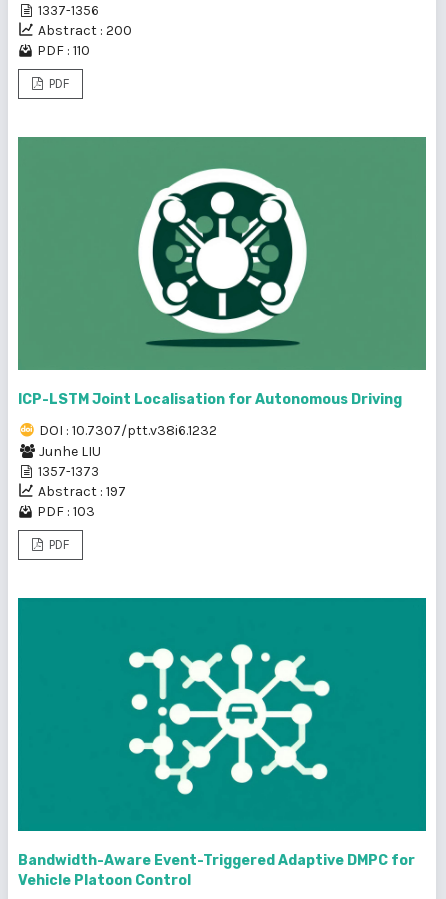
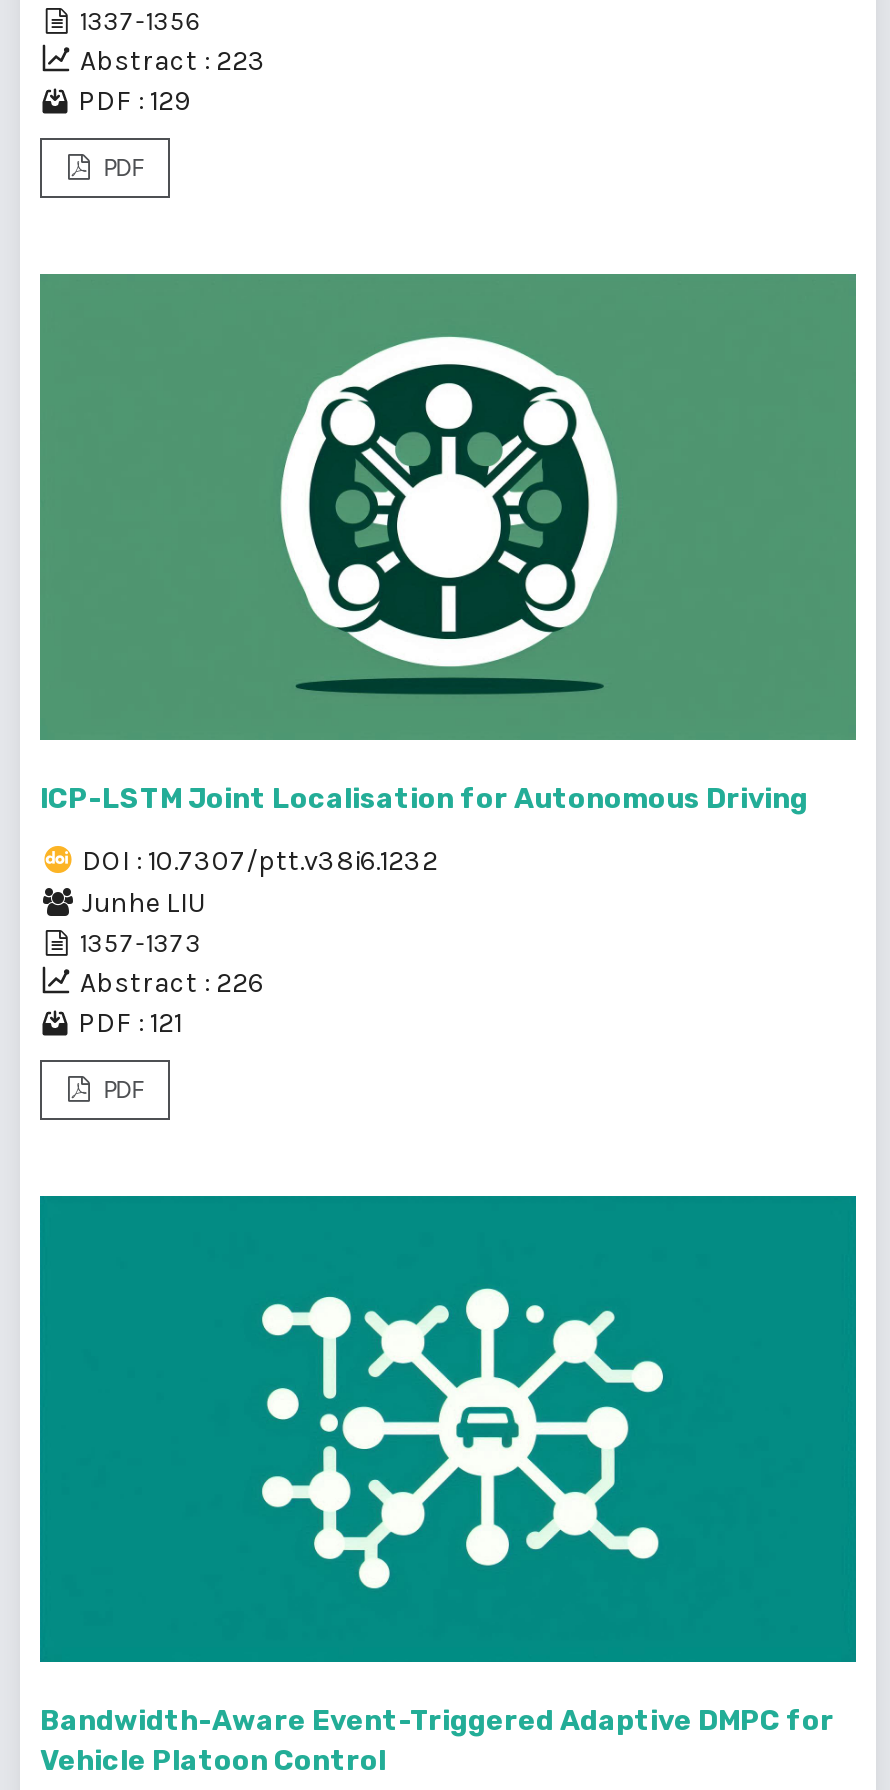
[38,21,132,38] Abstract : 200 -> [80,43,266,77] Abstract : 223
[37,41,90,58] PDF : 110 -> [78,83,190,117] PDF : 129
[38,483,126,500] Abstract : 197 -> [80,965,264,999] Abstract : 226
[37,503,95,520] PDF : 103 -> [78,1005,182,1039] PDF : 121

